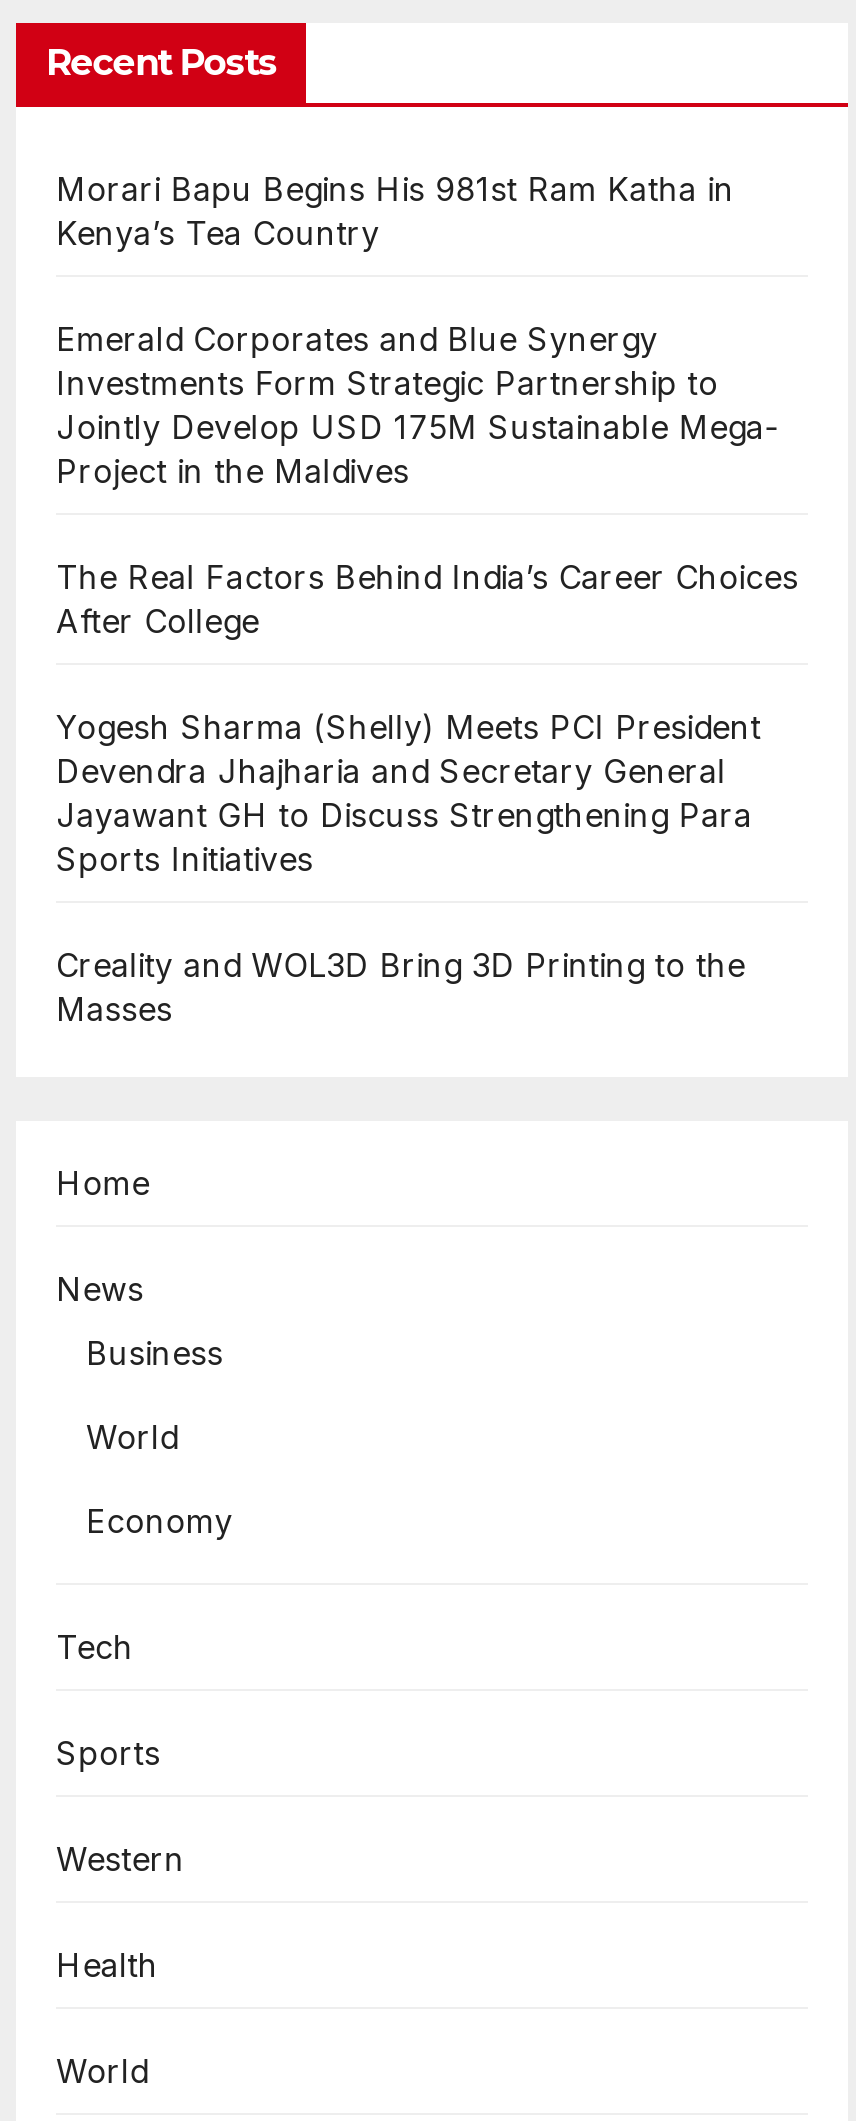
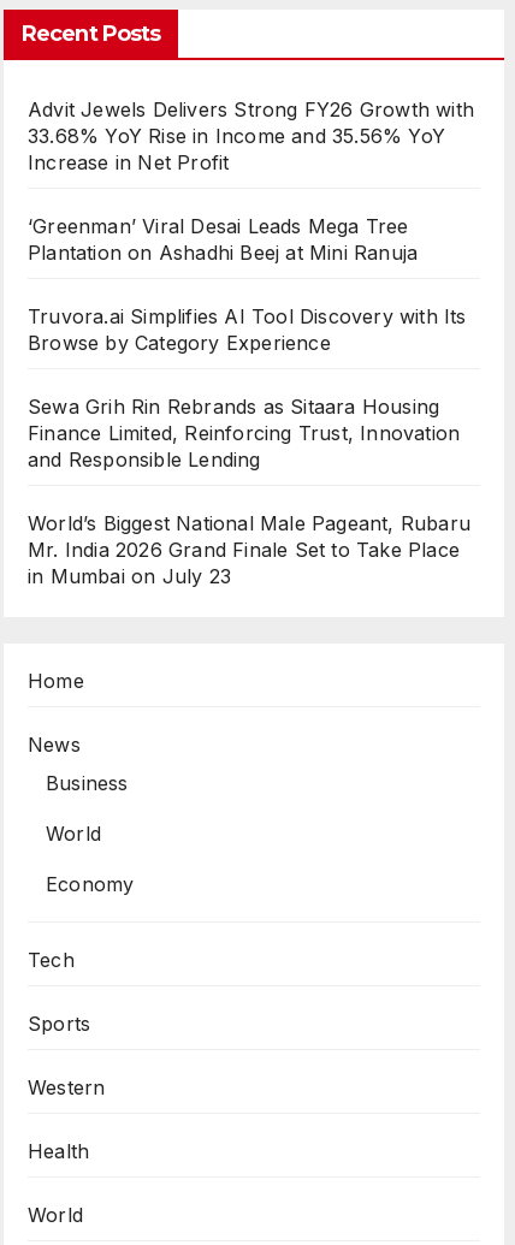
[56,170,734,254] Morari Bapu Begins His 981st Ram Katha in | Kenya’s Tea Country -> [28,98,474,175] Advit Jewels Delivers Strong FY26 Growth with | 33.68% YoY Rise in Income and 35.56% YoY | Increase in Net Profit
[56,320,779,492] Emerald Corporates and Blue Synergy | Investments Form Strategic Partnership to | Jointly Develop USD 175M Sustainable Mega- | Project in the Maldives -> [28,215,418,265] ‘Greenman’ Viral Desai Leads Mega Tree | Plantation on Ashadhi Beej at Mini Ranuja
[56,558,798,642] The Real Factors Behind India’s Career Choices | After College -> [28,305,466,355] Truvora.ai Simplifies AI Tool Discovery with Its | Browse by Category Experience
[56,708,761,880] Yogesh Sharma (Shelly) Meets PCI President | Devendra Jhajharia and Secretary General | Jayawant GH to Discuss Strengthening Para | Sports Initiatives -> [28,395,460,472] Sewa Grih Rin Rebrands as Sitaara Housing | Finance Limited, Reinforcing Trust, Innovation | and Responsible Lending
[56,946,745,1030] Creality and WOL3D Bring 3D Printing to the | Masses -> [28,512,470,589] World’s Biggest National Male Pageant, Rubaru | Mr. India 2026 Grand Finale Set to Take Place | in Mumbai on July 23

